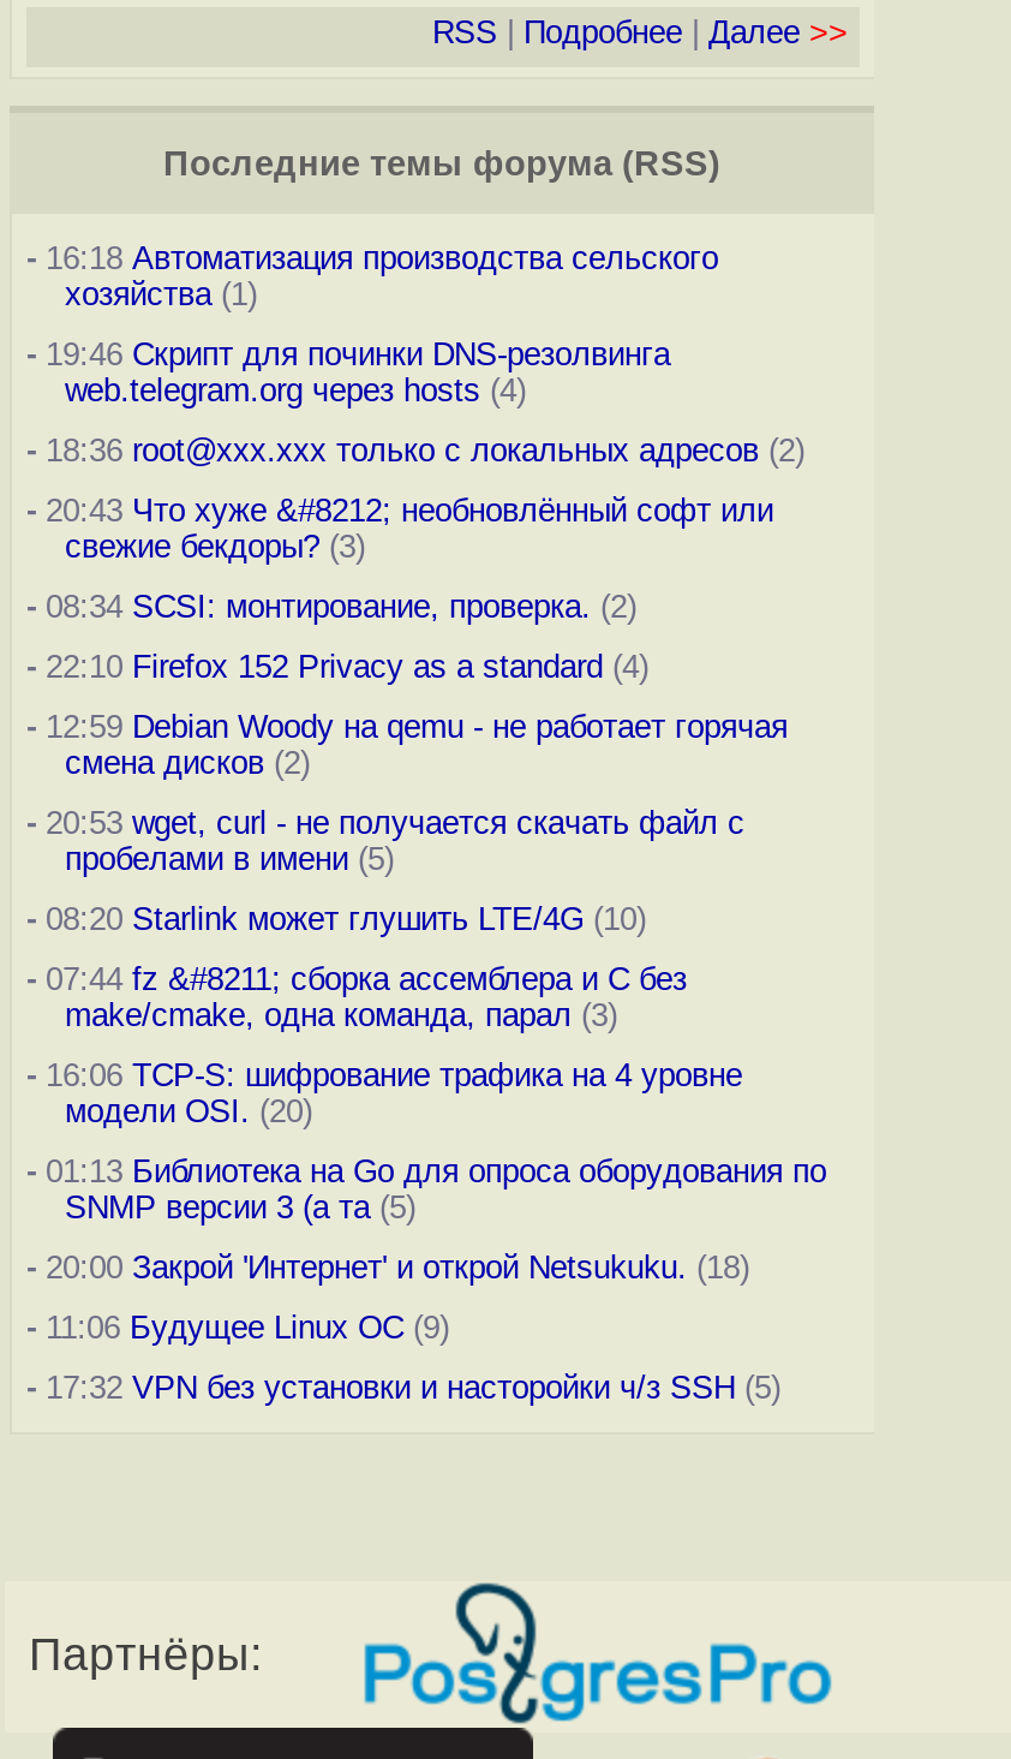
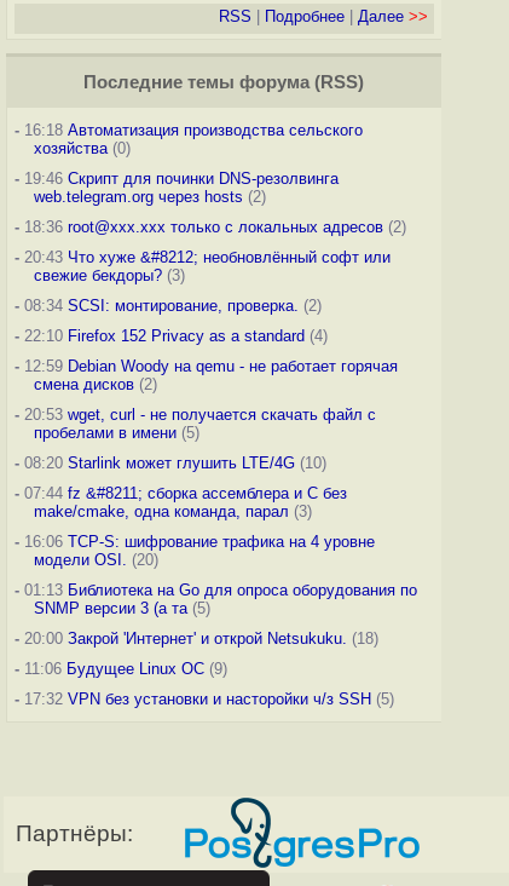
[65,276,257,312] хозяйства (1) -> [34,139,131,157] хозяйства (0)
[65,372,526,409] web.telegram.org через hosts (4) -> [34,188,266,206] web.telegram.org через hosts (2)

